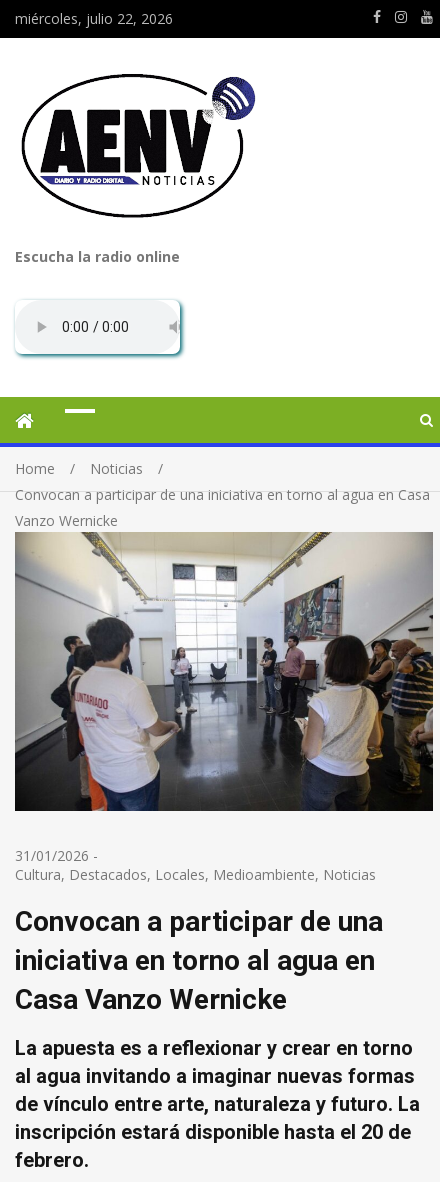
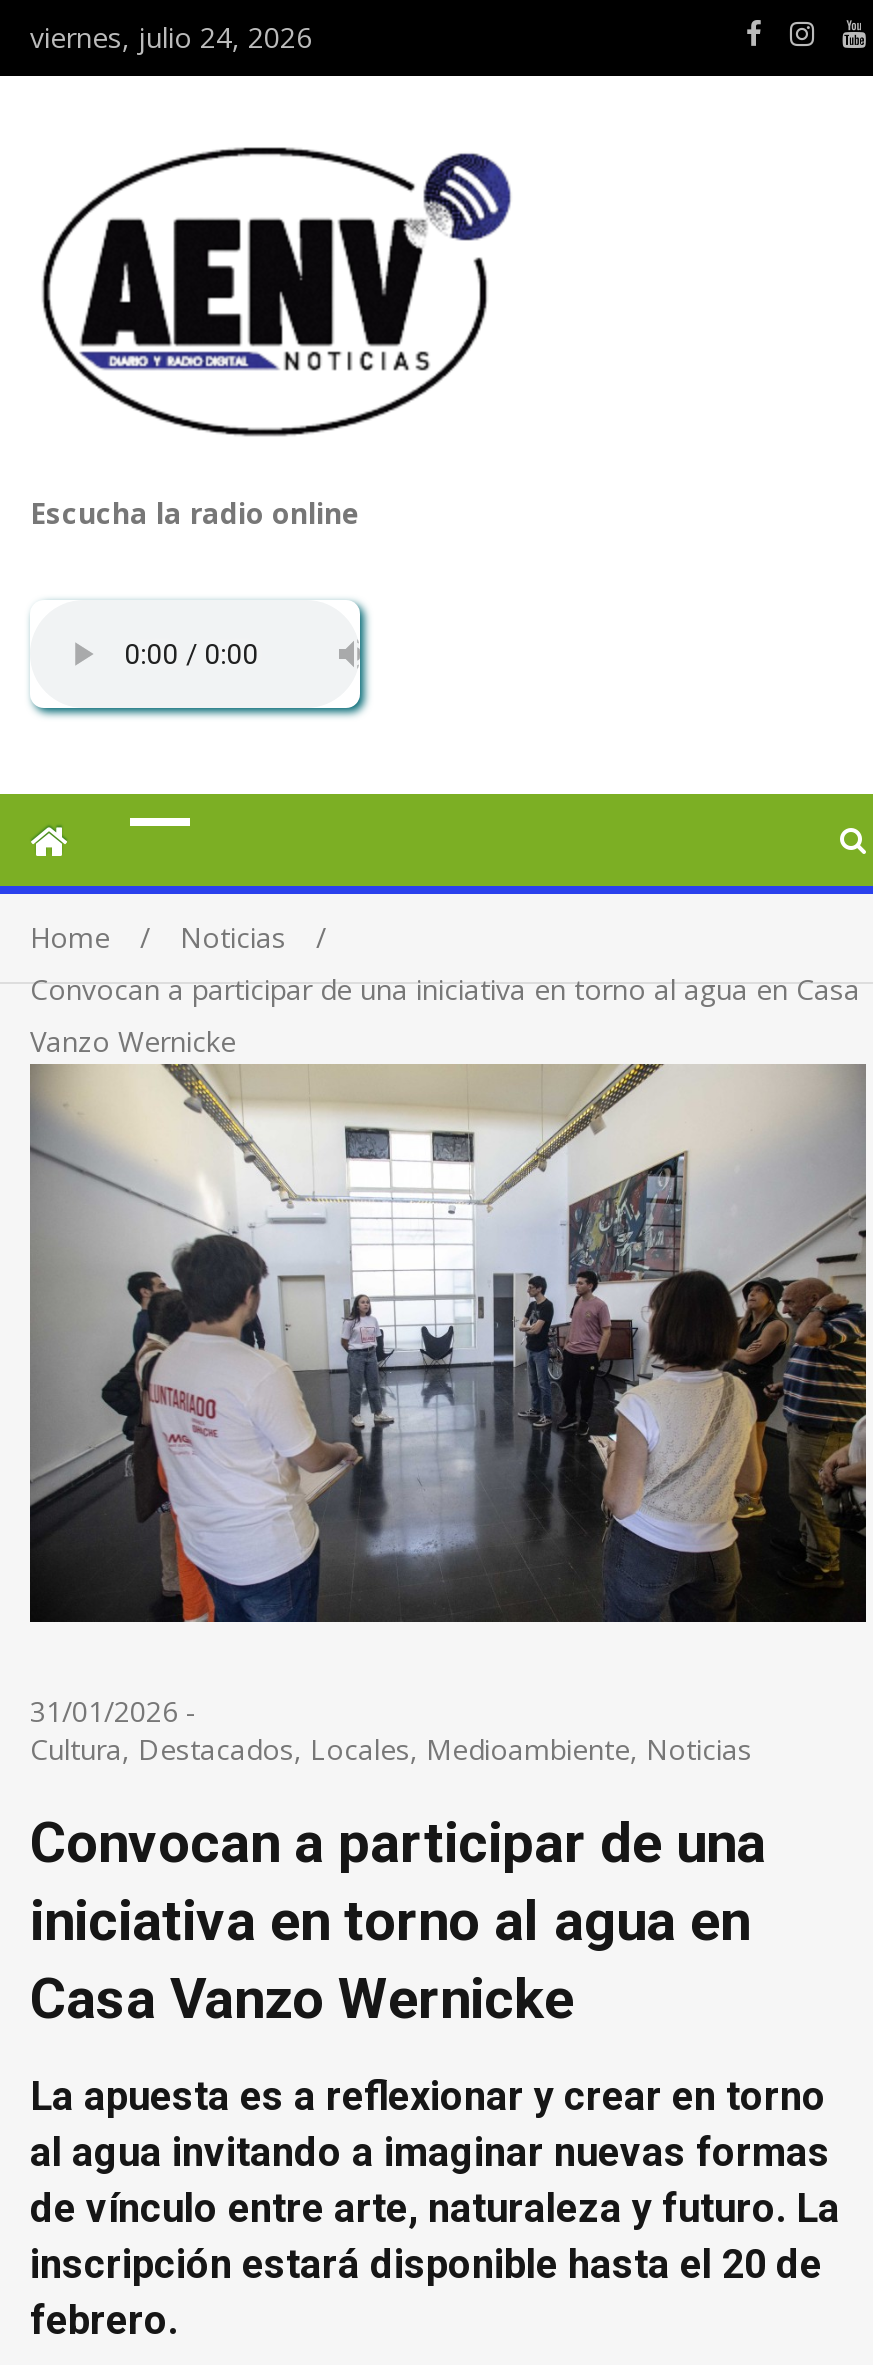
[15,9,173,28] miércoles, julio 22, 2026 -> [30,18,312,56] viernes, julio 24, 2026

